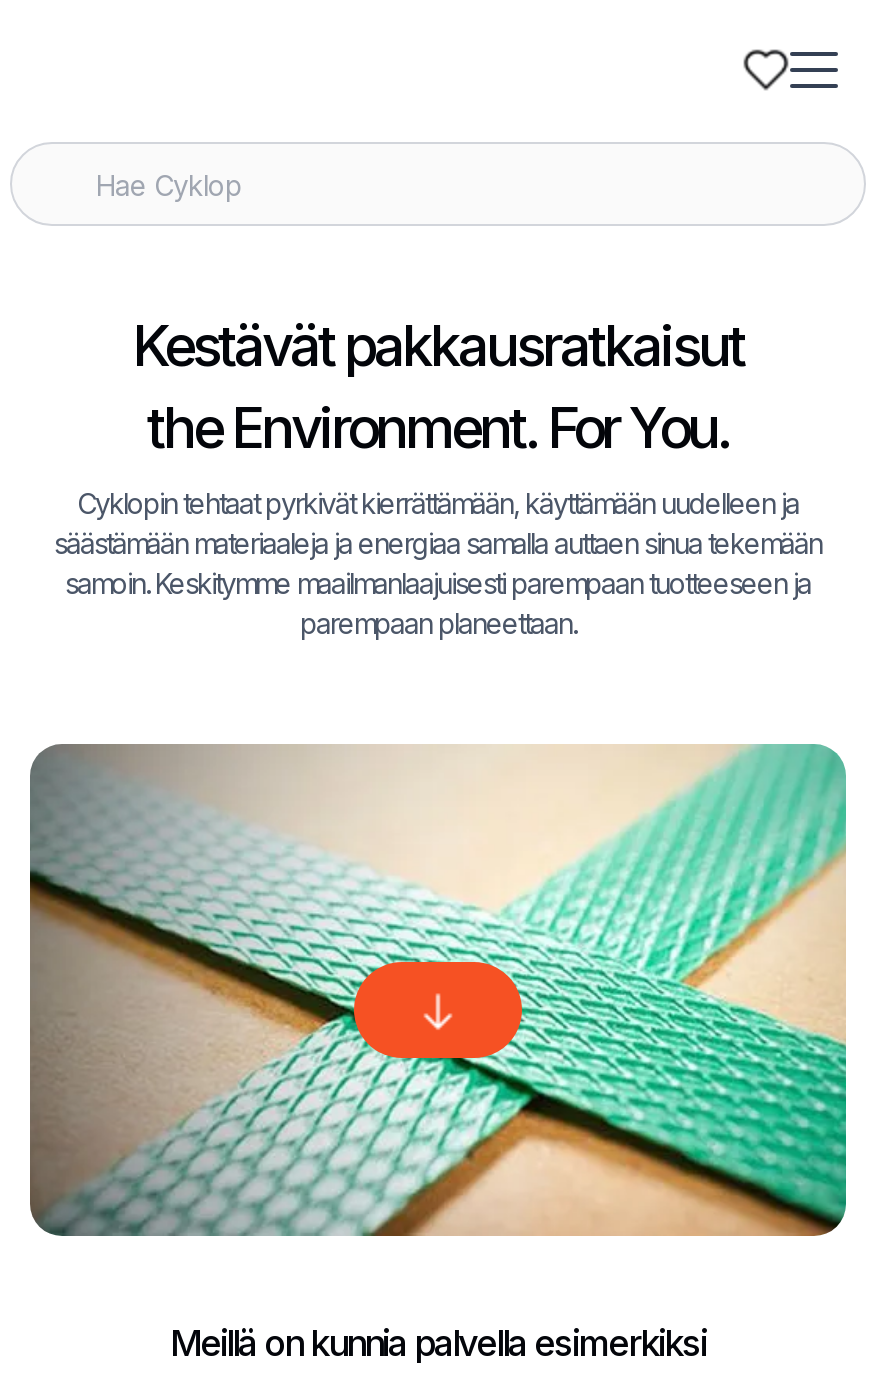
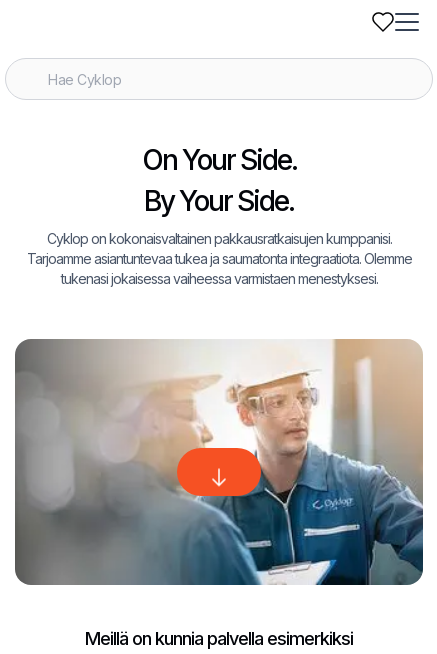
[54,312,822,640] Kestävät pakkausratkaisut | the Environment. For You. | Cyklopin tehtaat pyrkivät kierrättämään, käyttämään uudelleen ja | säästämään materiaaleja ja energiaa samalla auttaen sinua tekemään | samoin. Keskitymme maailmanlaajuisesti parempaan tuotteeseen ja | parempaan planeettaan. -> [26,143,411,287] On Your Side. | By Your Side. | Cyklop on kokonaisvaltainen pakkausratkaisujen kumppanisi. | Tarjoamme asiantuntevaa tukea ja saumatonta integraatiota. Olemme | tukenasi jokaisessa vaiheessa varmistaen menestyksesi.
[28,742,848,1238] [image] -> [18,339,424,586] [image]

